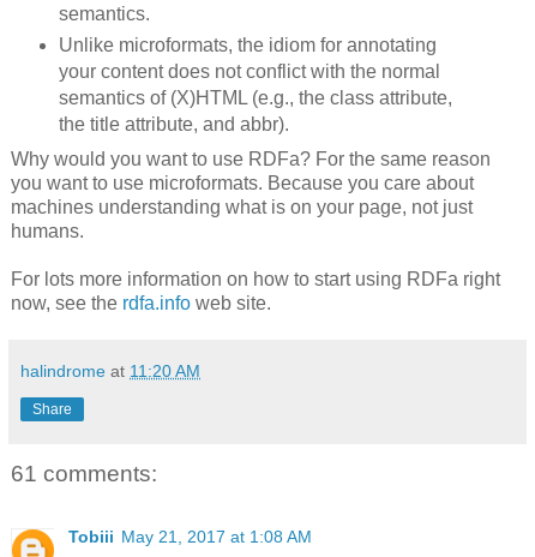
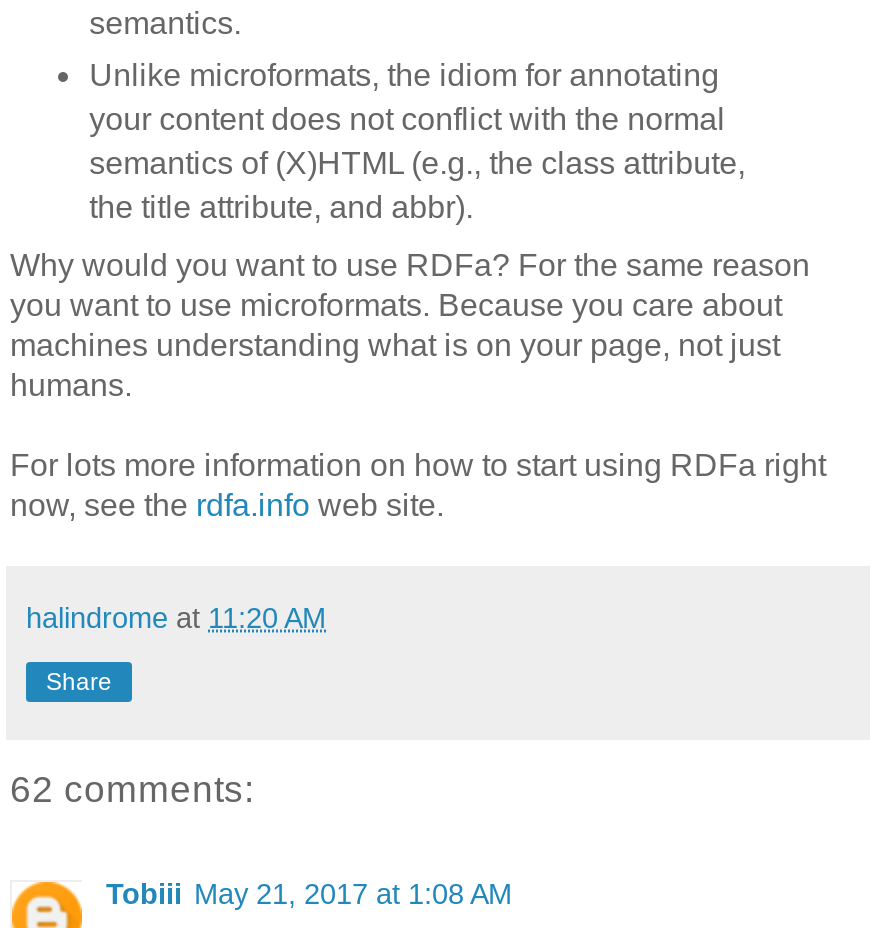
[11,461,157,487] 61 comments: -> [10,769,254,811] 62 comments:

